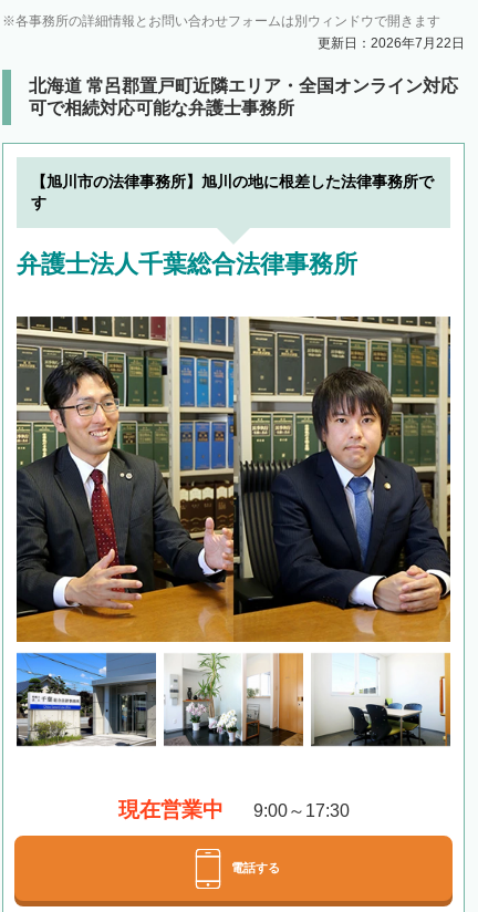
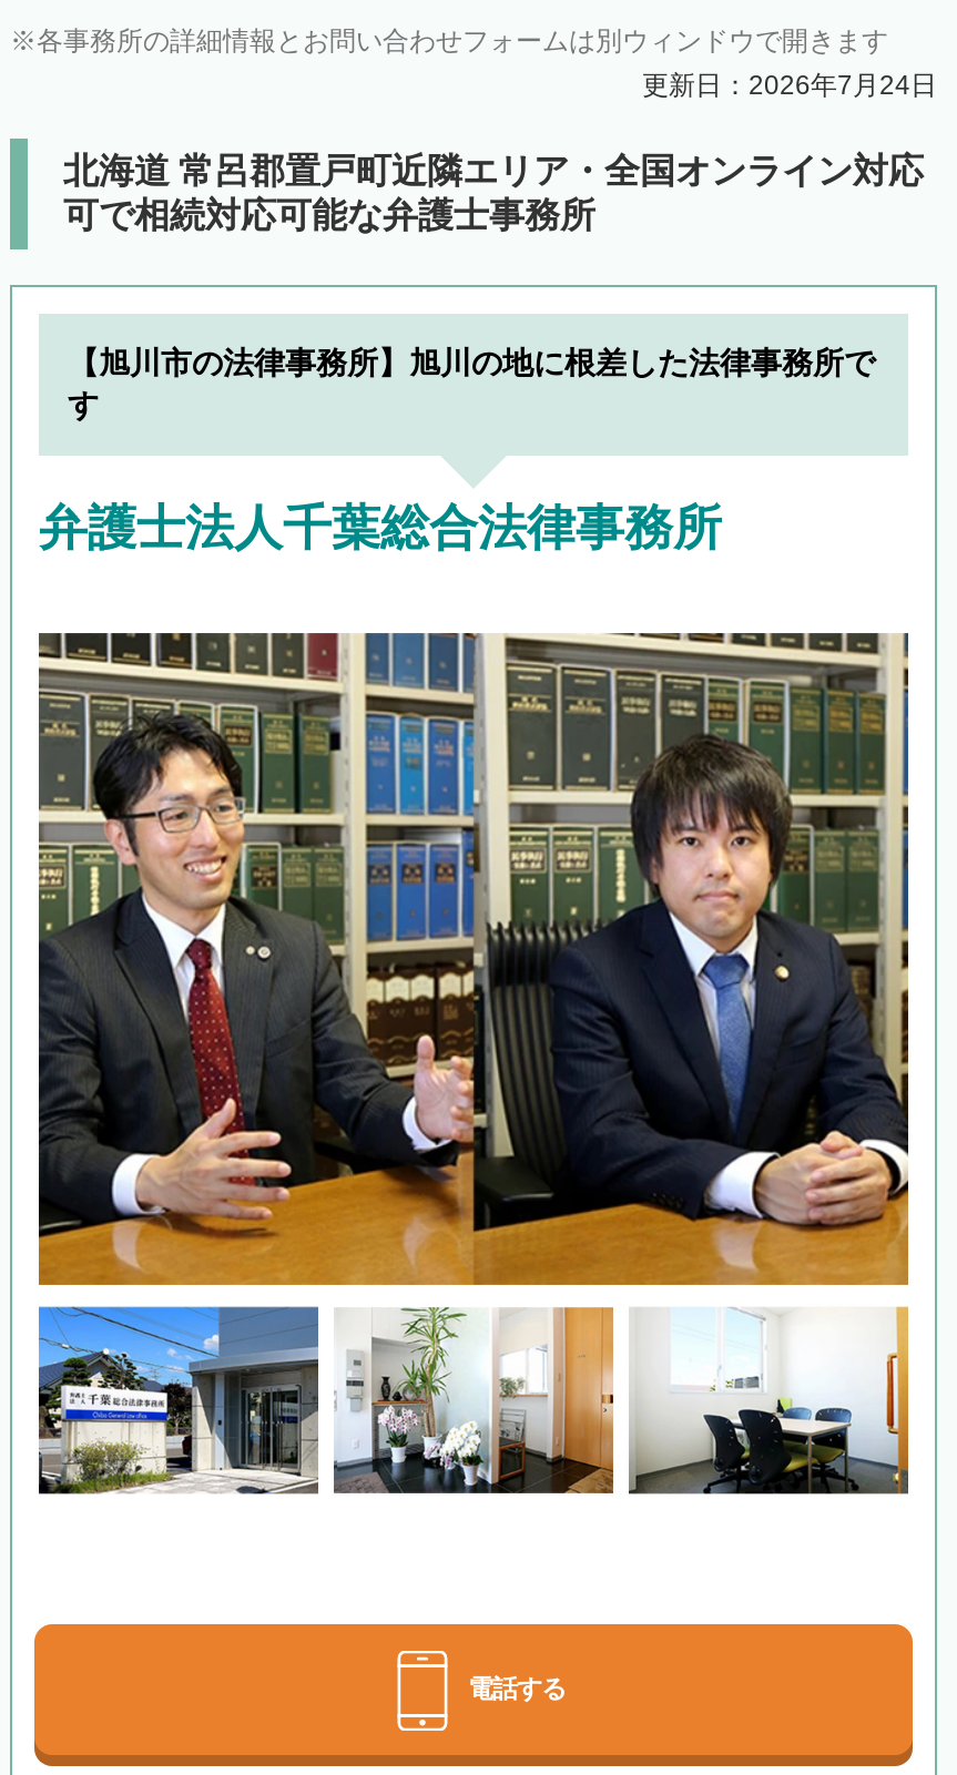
[318,36,465,51] 更新日：2026年7月22日 -> [642,70,937,101] 更新日：2026年7月24日
[118,798,349,822] 現在営業中 | 9:00～17:30 -> none

